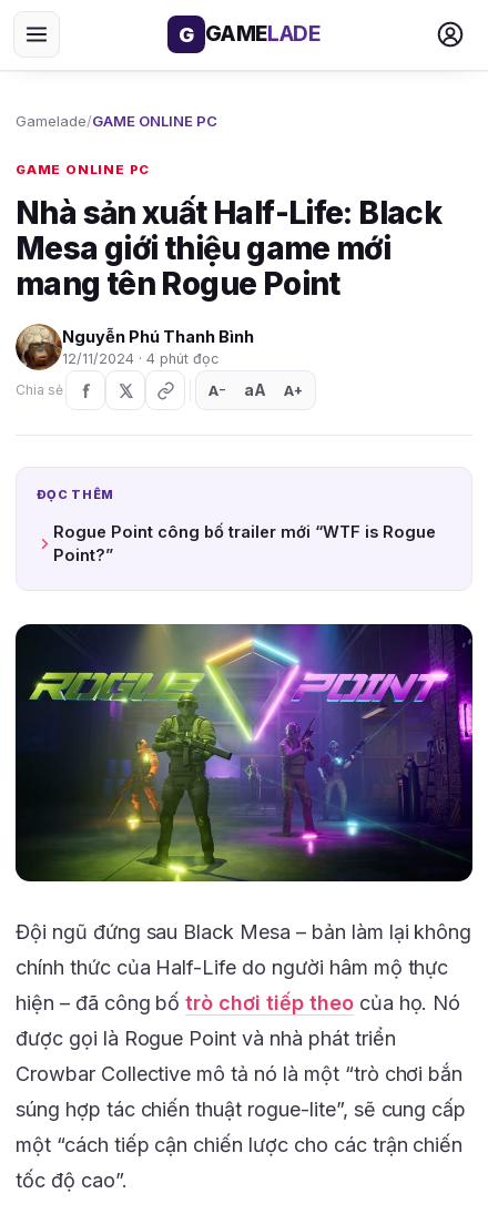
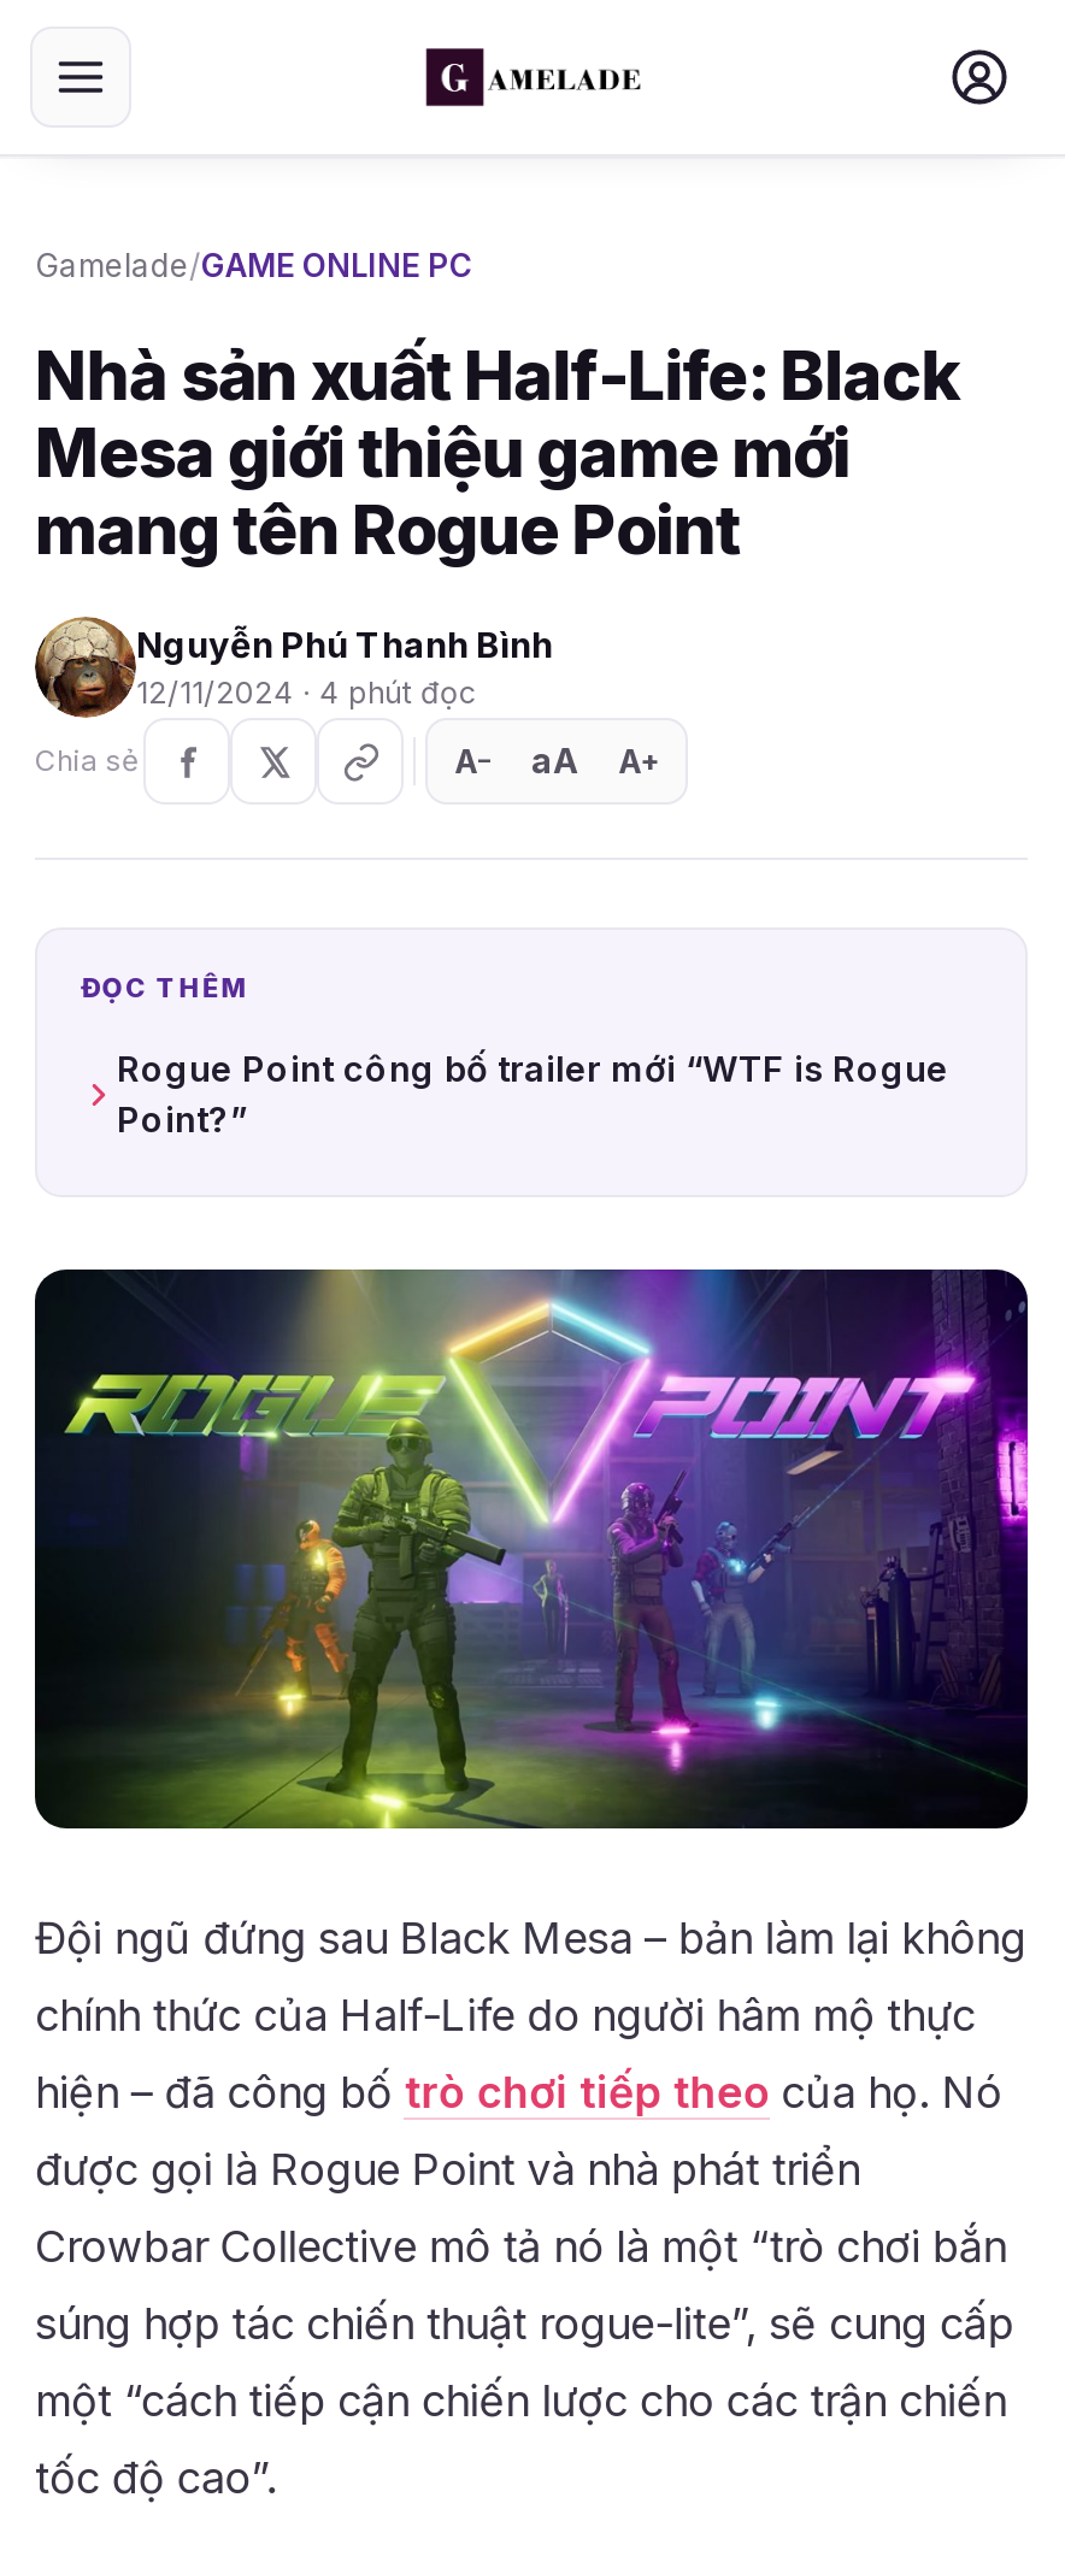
[178,21,321,47] G GAMELADE -> none
[16,162,150,177] GAME ONLINE PC -> none

